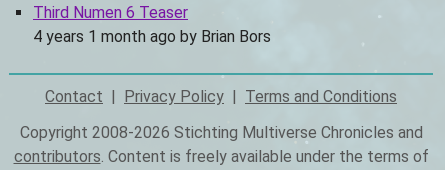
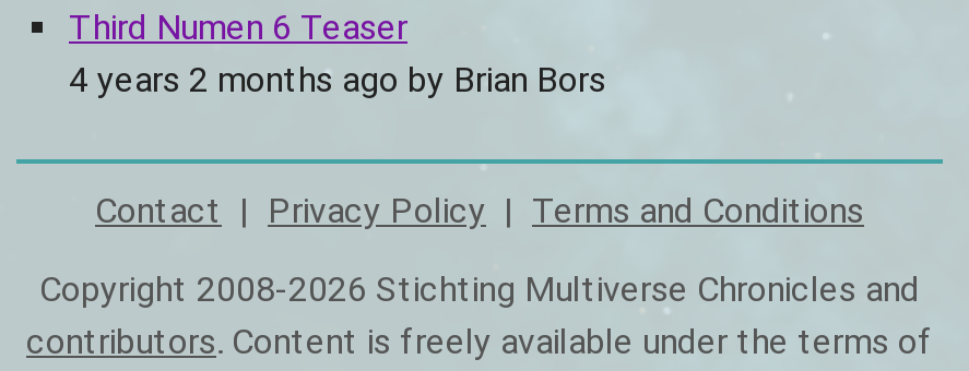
[33,27,271,46] 4 years 1 month ago by Brian Bors -> [69,59,606,100] 4 years 2 months ago by Brian Bors

